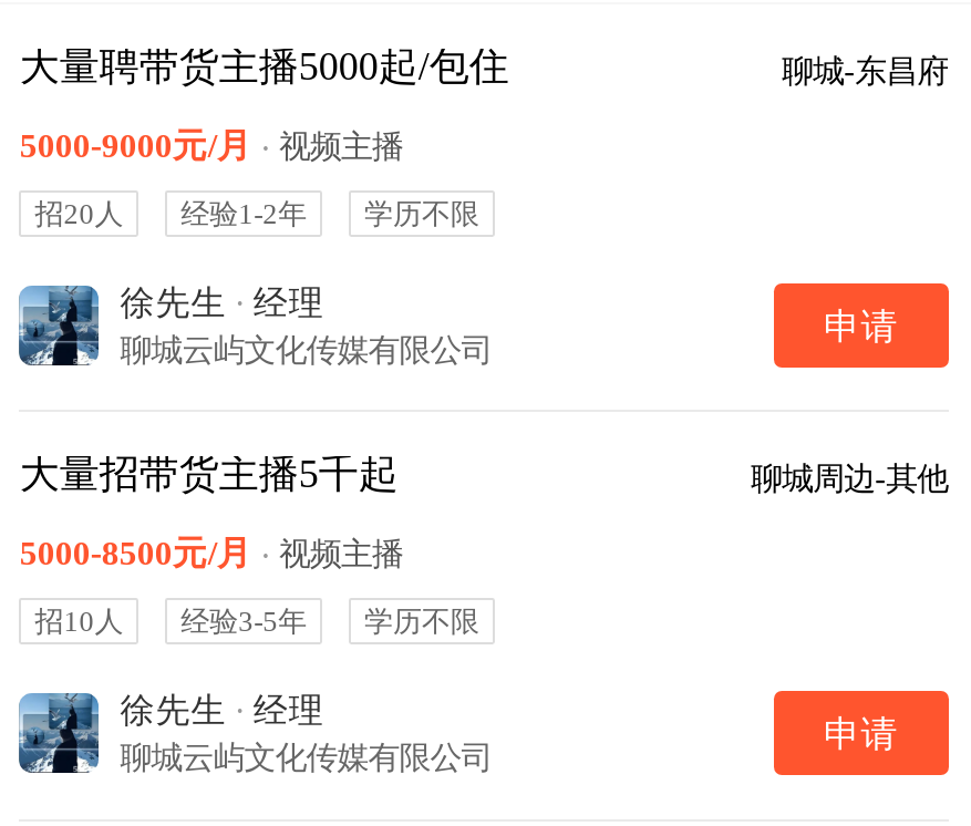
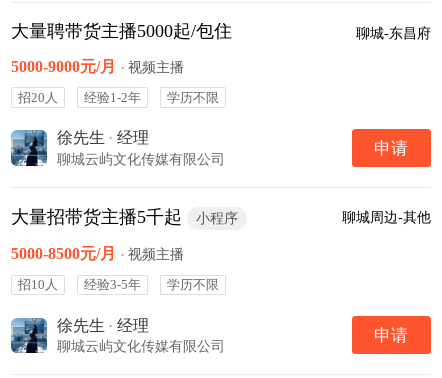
[19,451,398,495] 大量招带货主播5千起 -> [11,207,238,227] 大量招带货主播5千起 小程序

